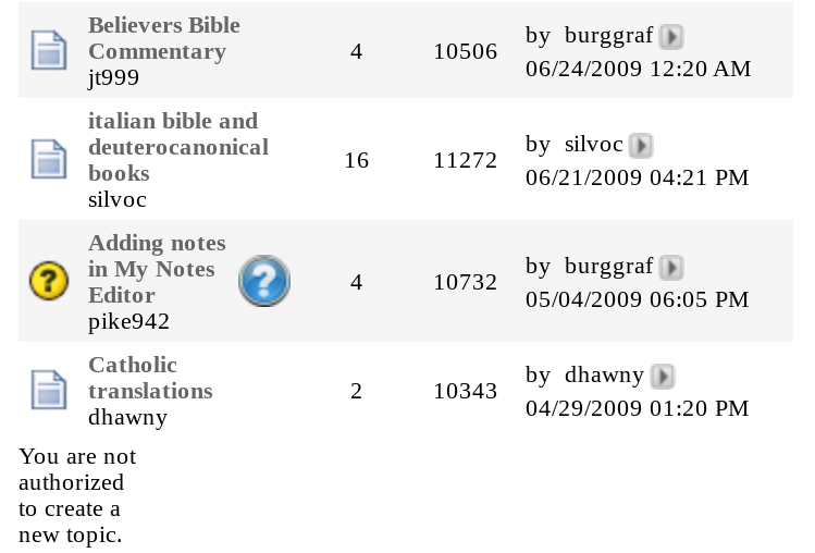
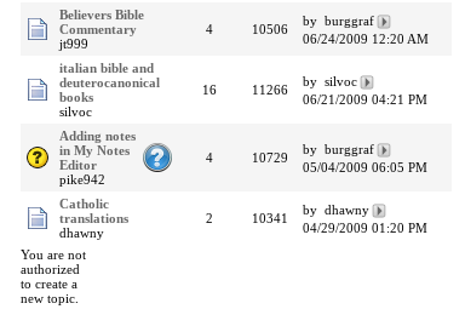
[433,146,498,172] 11272 -> [251,82,288,97] 11266
[433,268,498,294] 10732 -> [251,150,288,165] 10729
[433,377,498,403] 10343 -> [251,211,288,225] 10341

